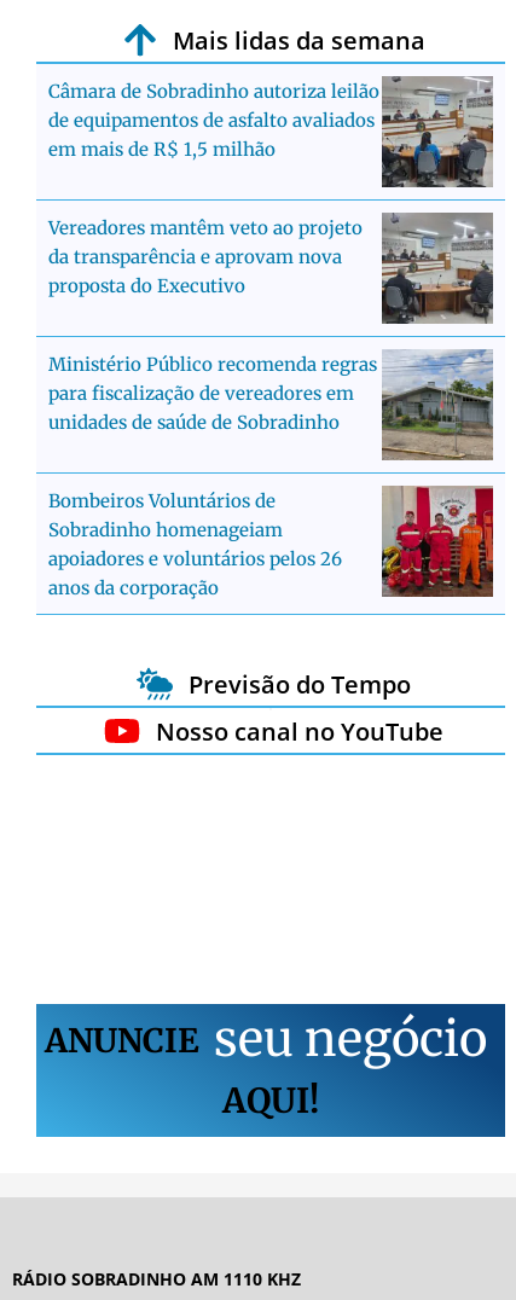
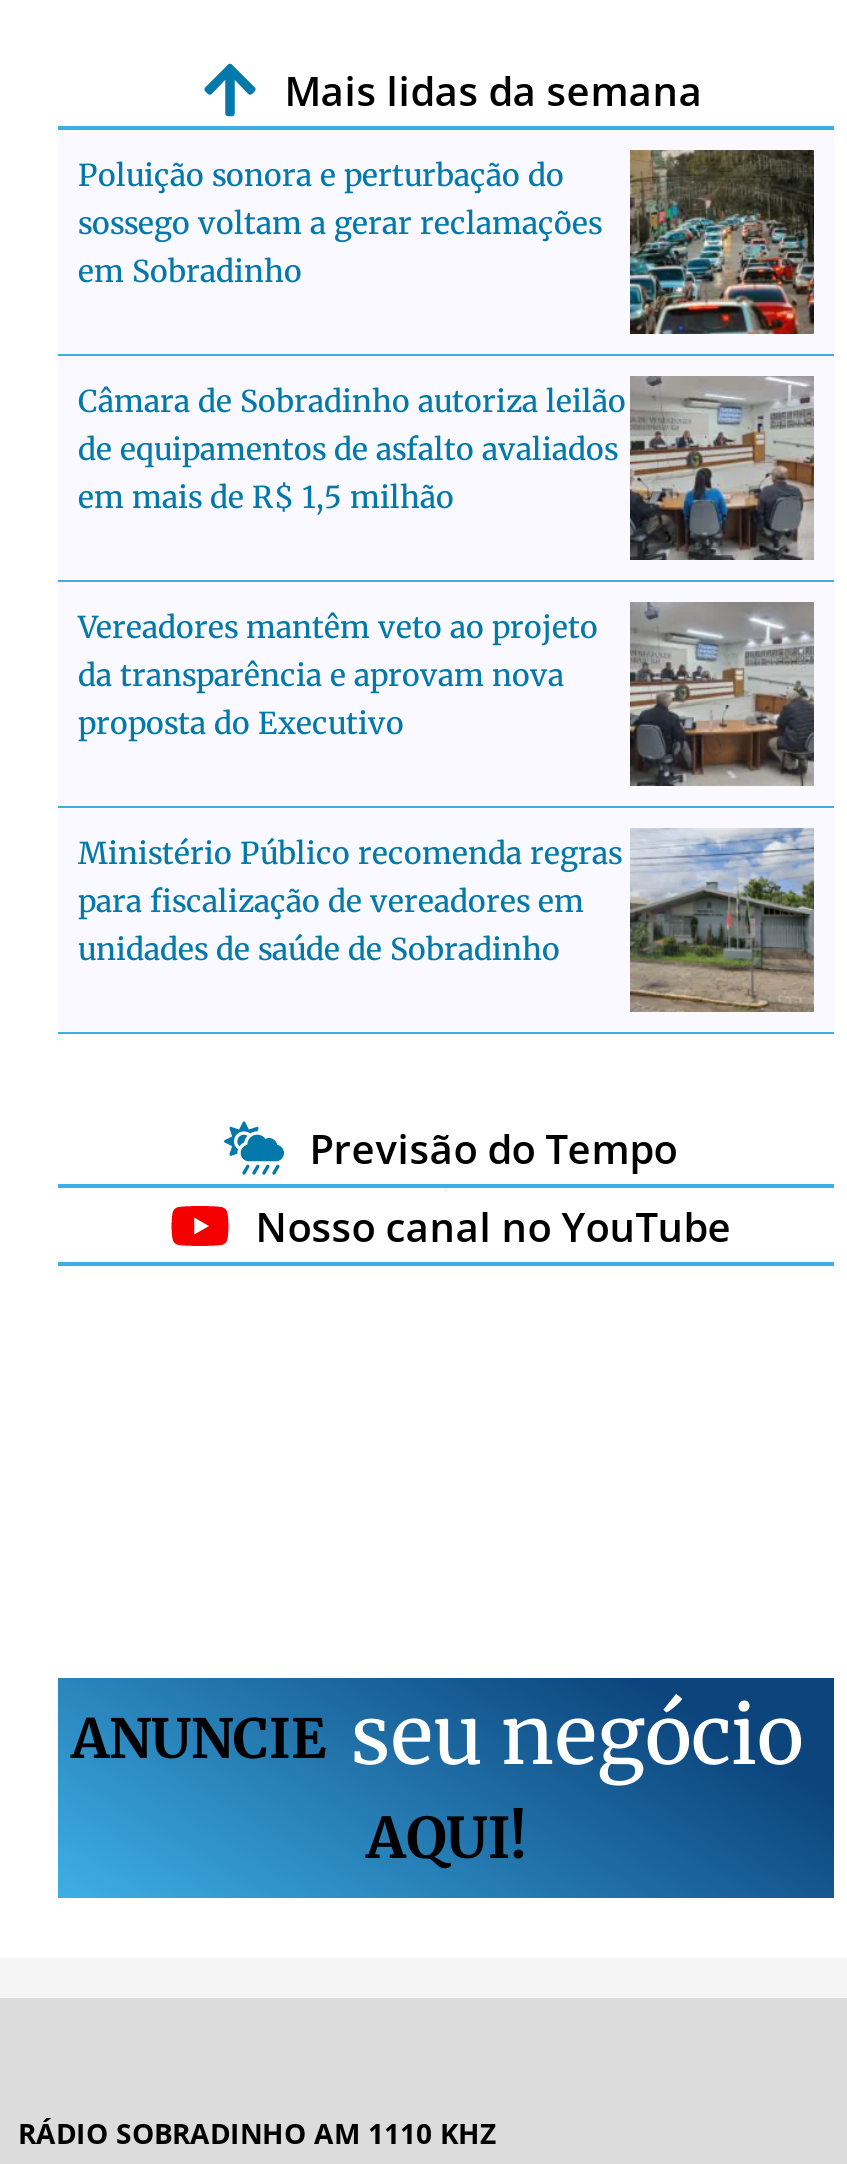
none -> [78,148,814,336] [image] | Poluição sonora e perturbação do | sossego voltam a gerar reclamações | em Sobradinho
moved [48,75,495,434] -> [78,374,818,968]: [image] | Câmara de Sobradinho autoriza leilão | de equipamentos de asfalto avaliados | ... | para fiscalização de vereadores em | unidades de saúde de Sobradinho
[48,484,494,599] [image] | Bombeiros Voluntários de | Sobradinho homenageiam | apoiadores e voluntários pelos 26 | anos da corporação -> none

